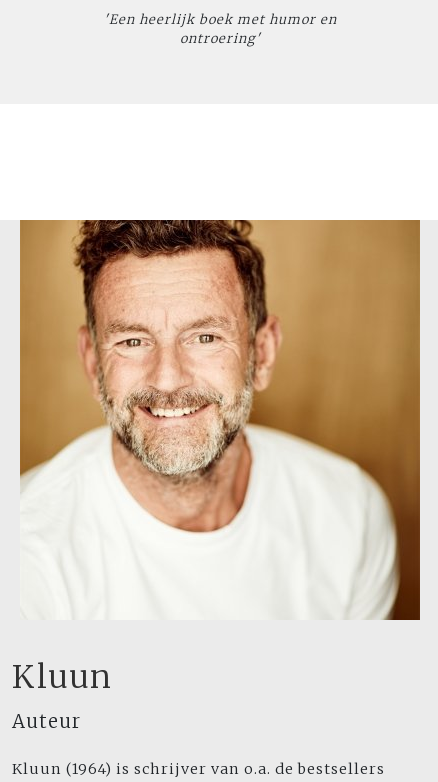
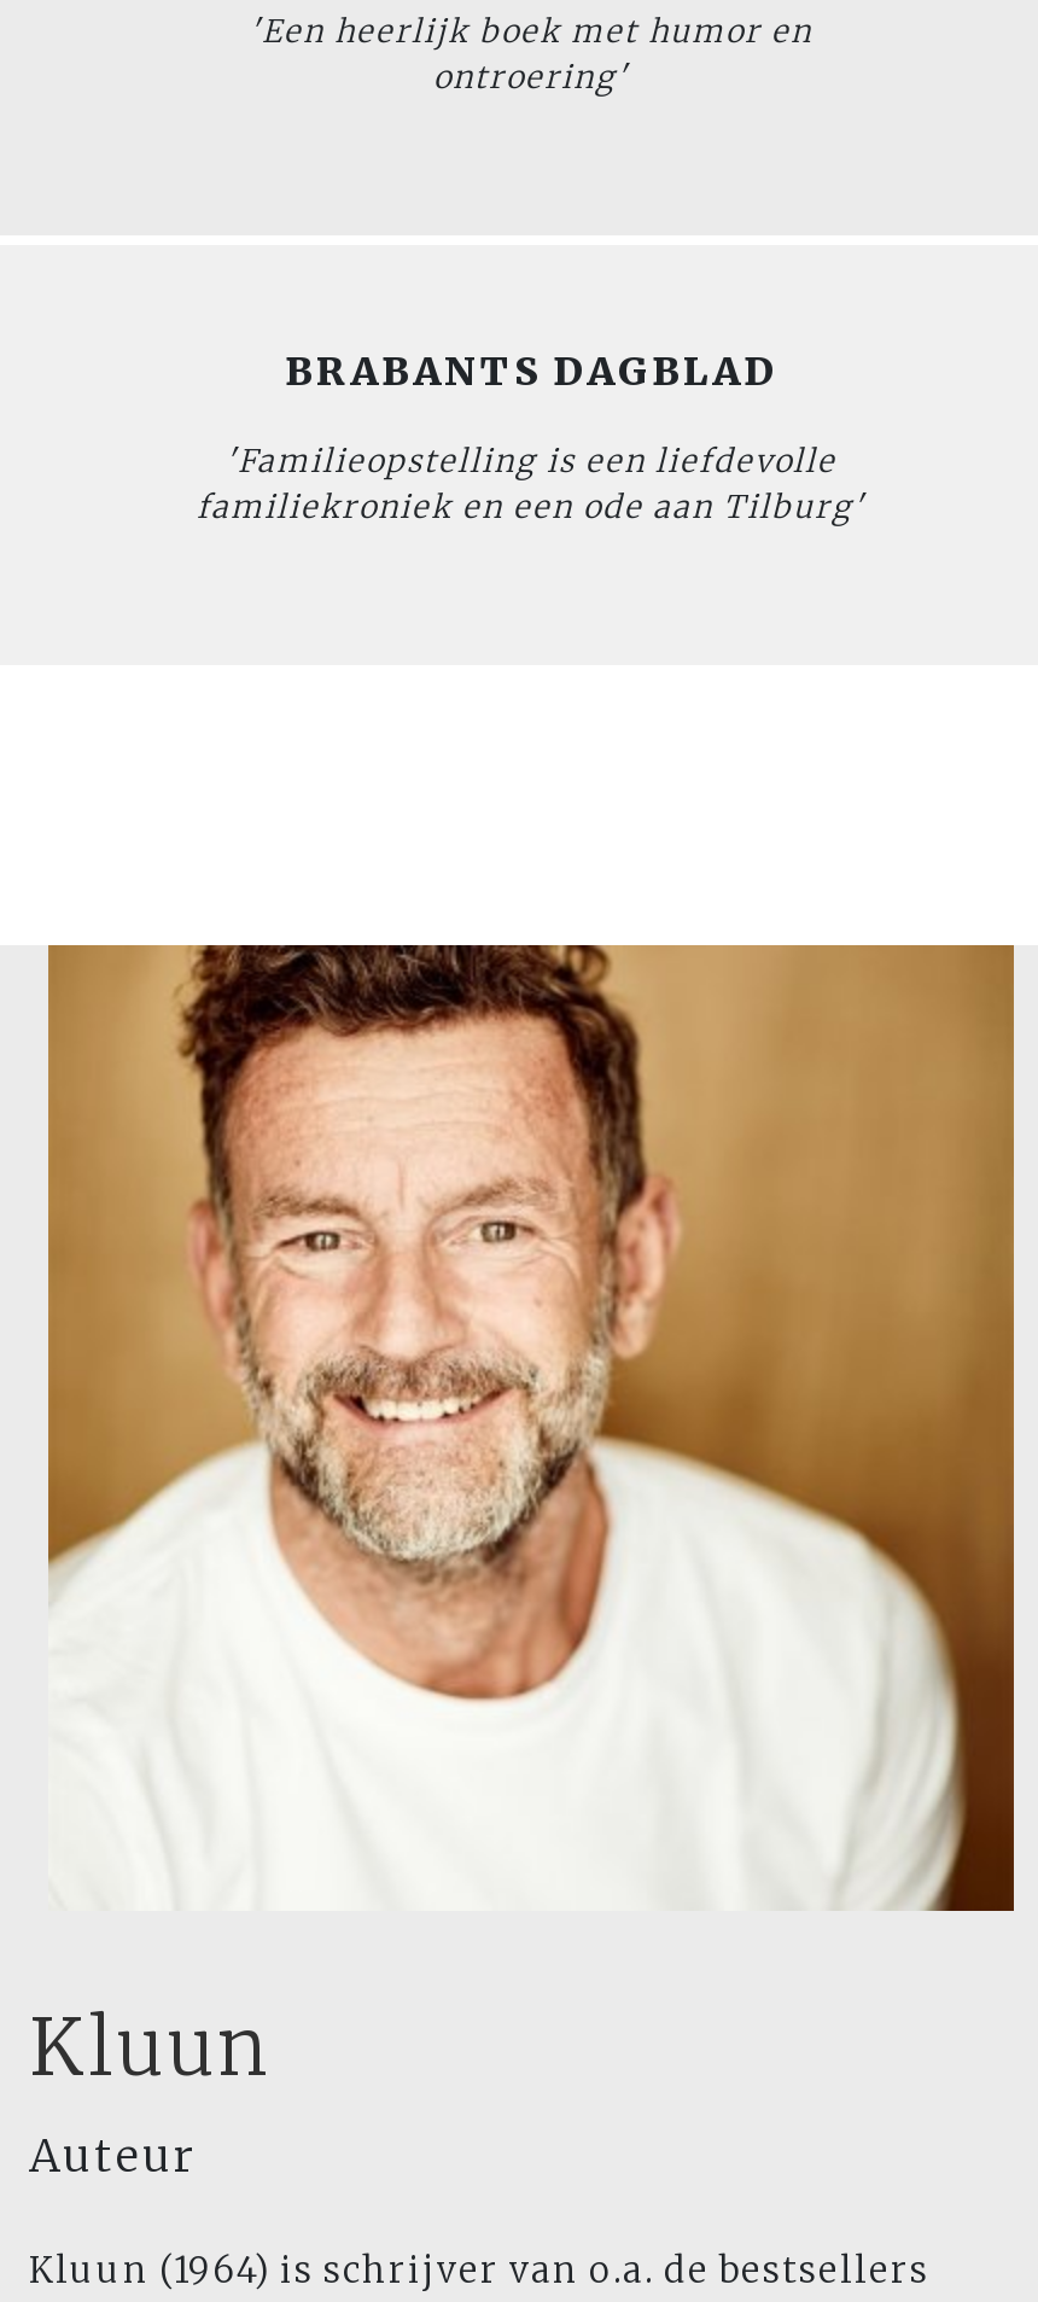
none -> [197,347,865,526] BRABANTS DAGBLAD | 'Familieopstelling is een liefdevolle | familiekroniek en een ode aan Tilburg'

